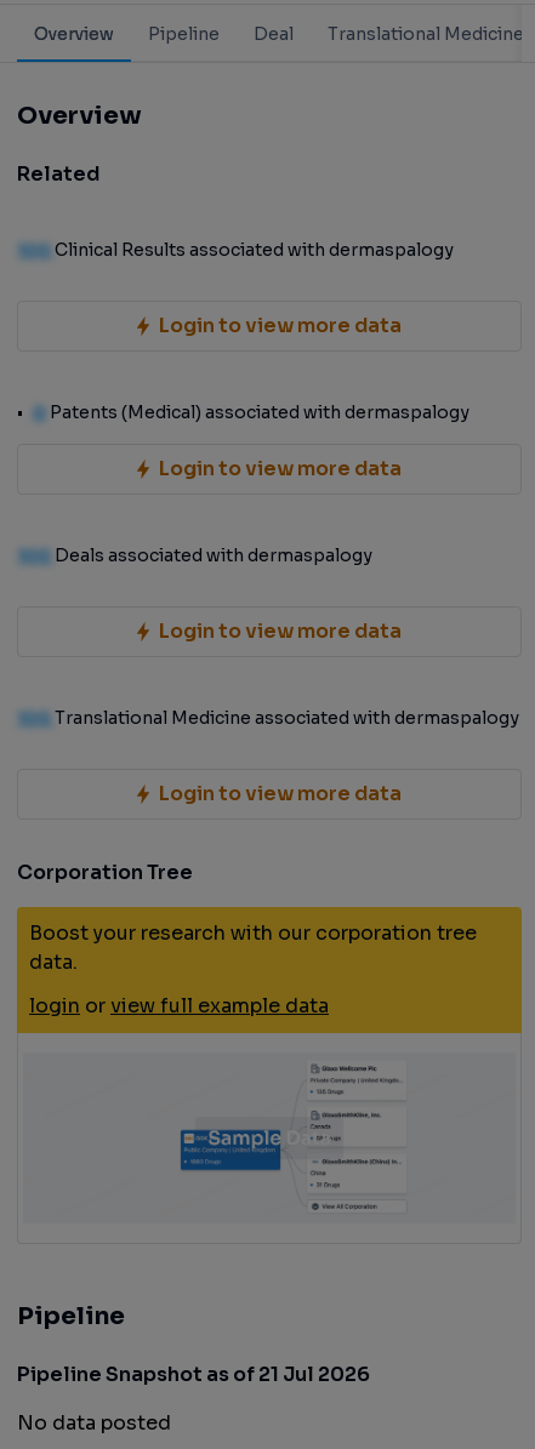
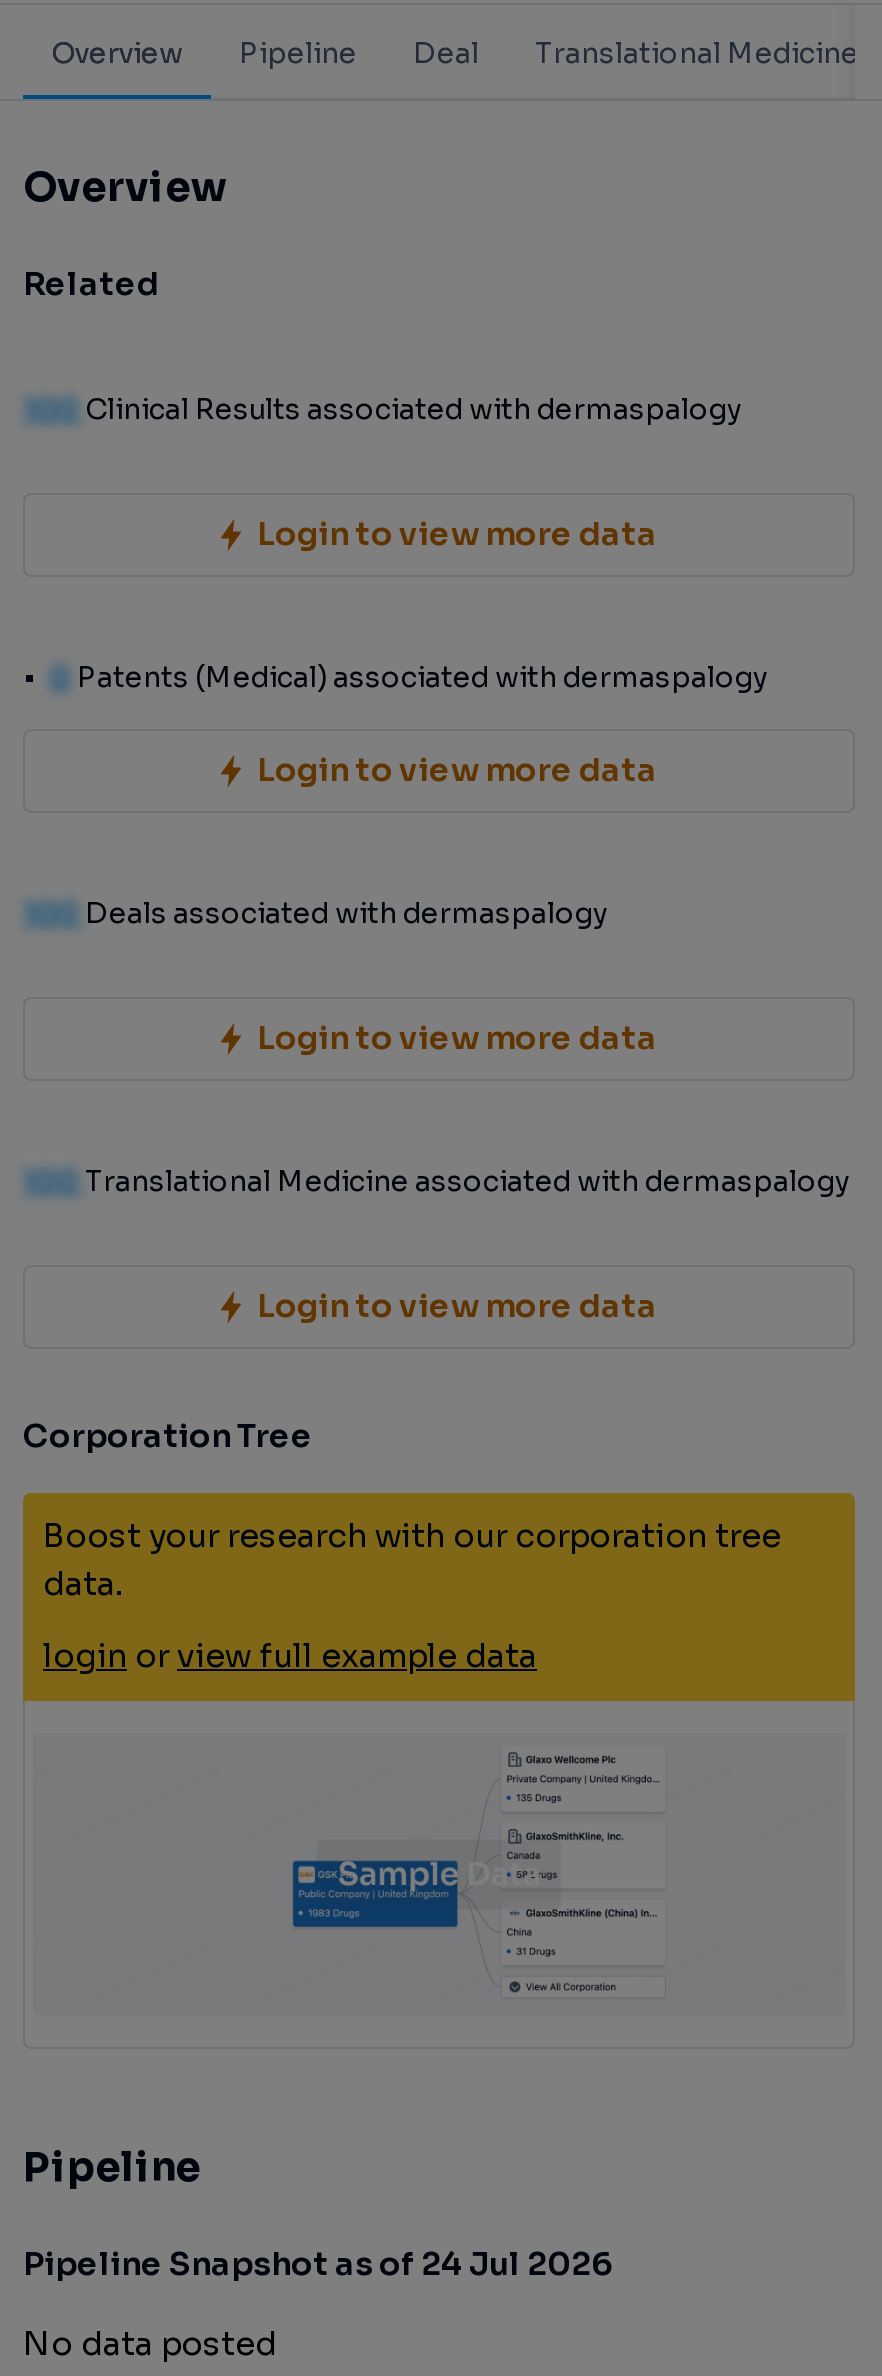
[17,1362,370,1387] Pipeline Snapshot as of 21 Jul 2026 -> [23,2243,613,2285] Pipeline Snapshot as of 24 Jul 2026

